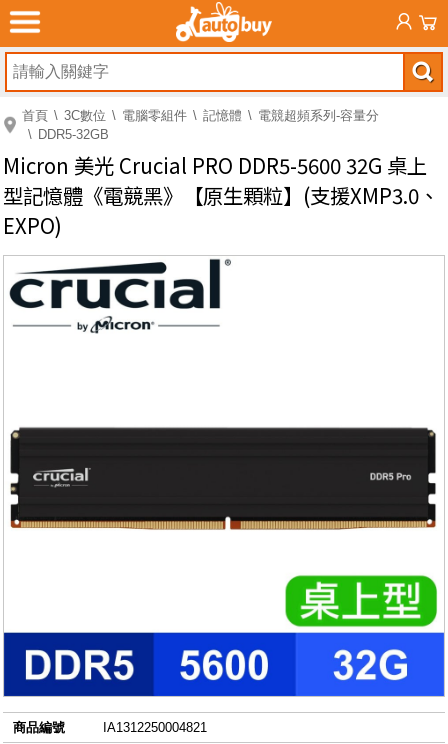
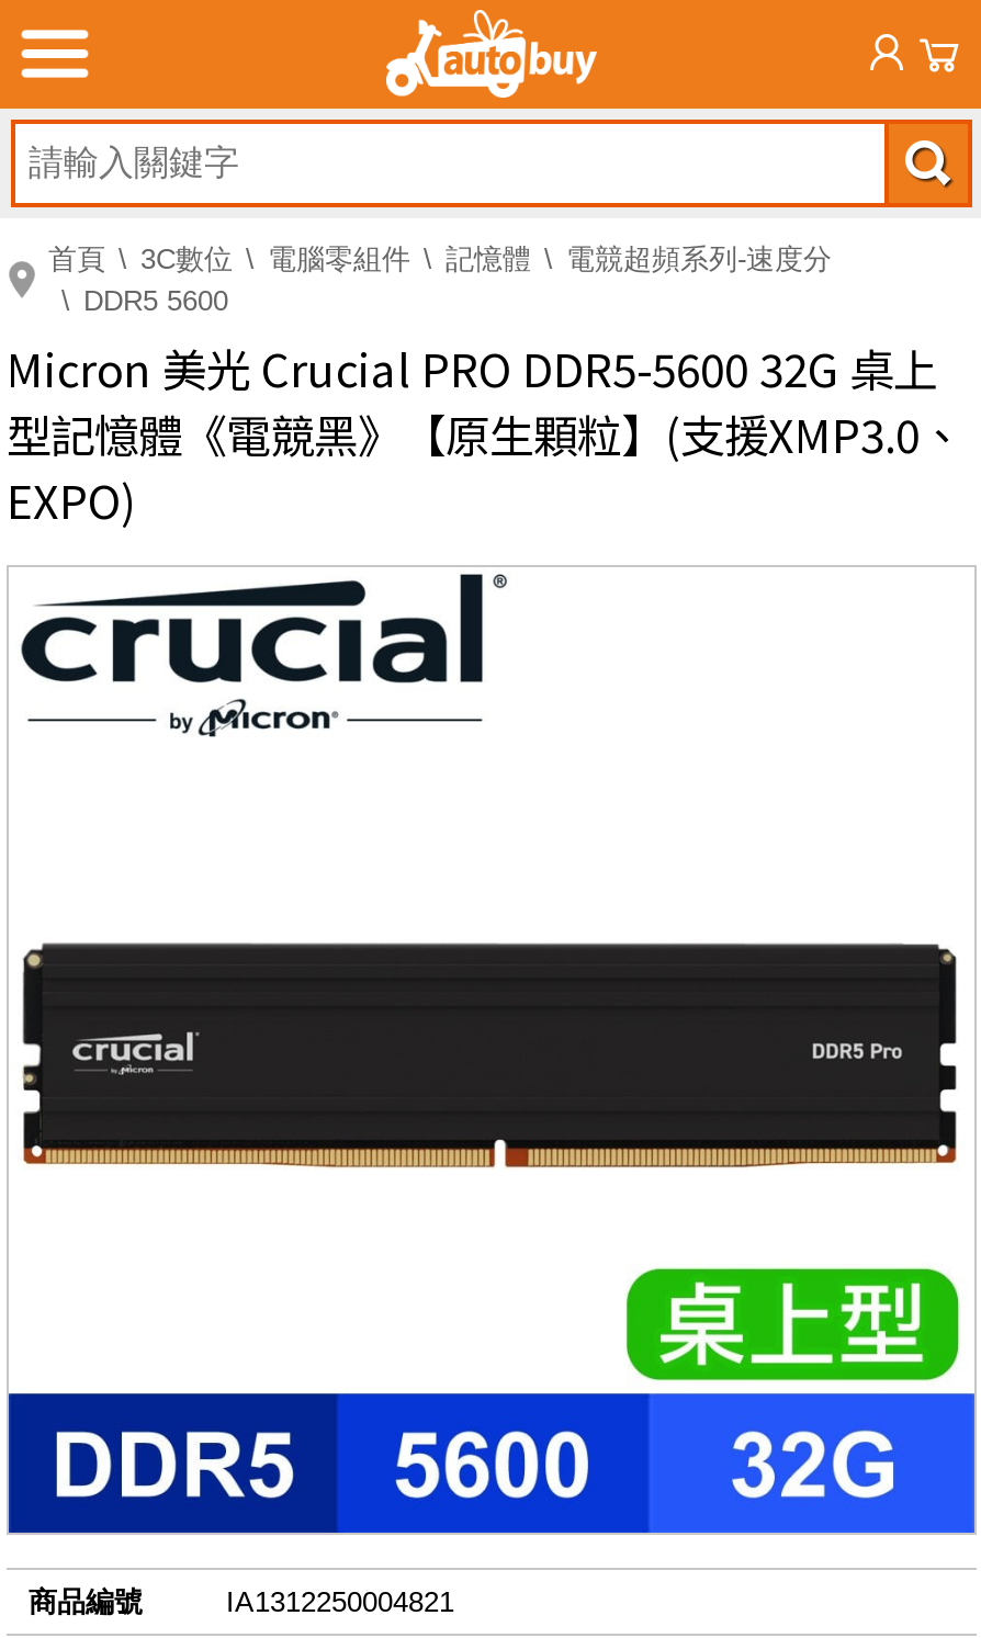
[38,108,379,142] 電競超頻系列-容量分 | DDR5-32GB -> [83,242,832,317] 電競超頻系列-速度分 | DDR5 5600

